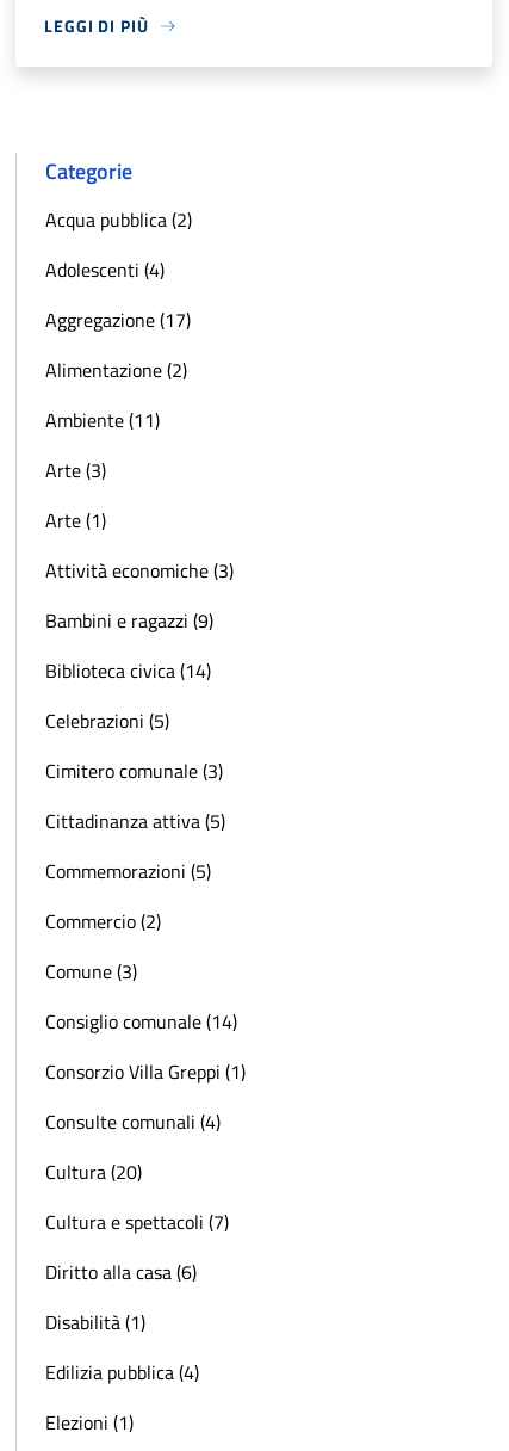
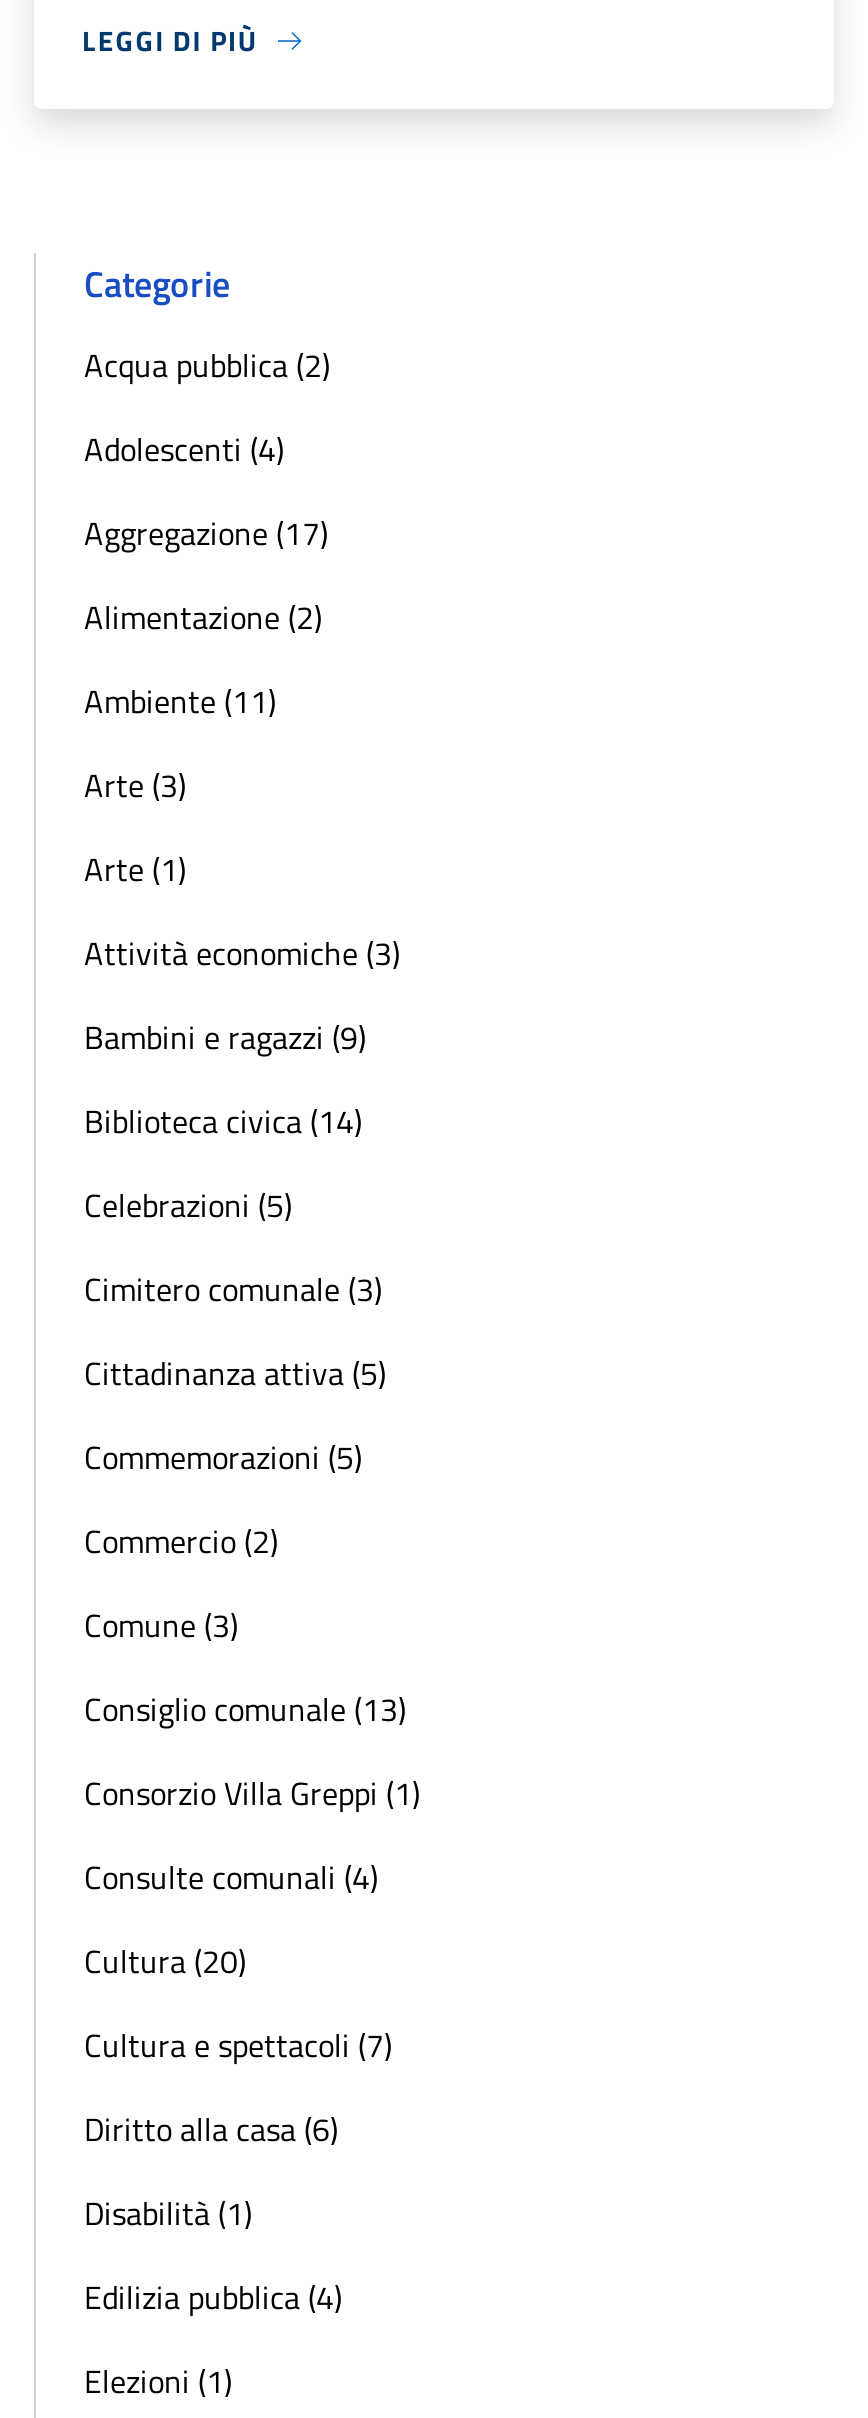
[45,1007,237,1036] Consiglio comunale (14) -> [84,1686,406,1734] Consiglio comunale (13)

